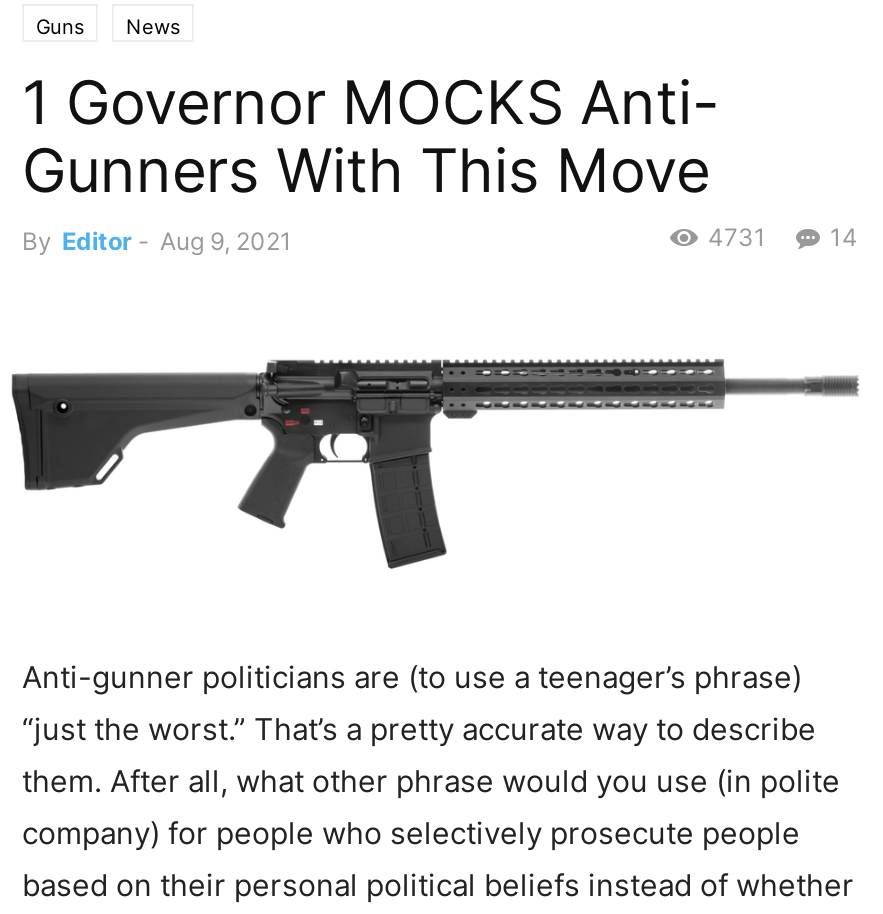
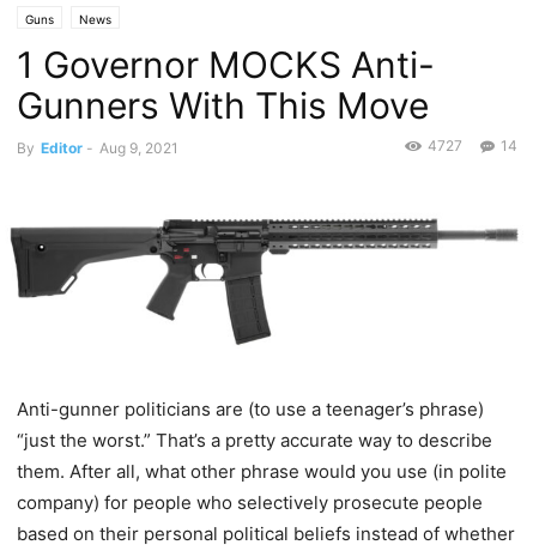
[708,222,766,252] 4731 -> [428,137,462,155] 4727

